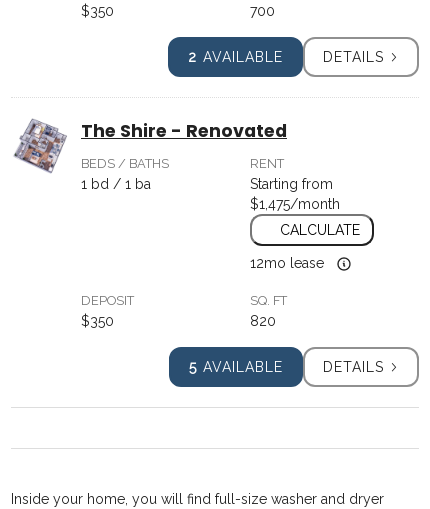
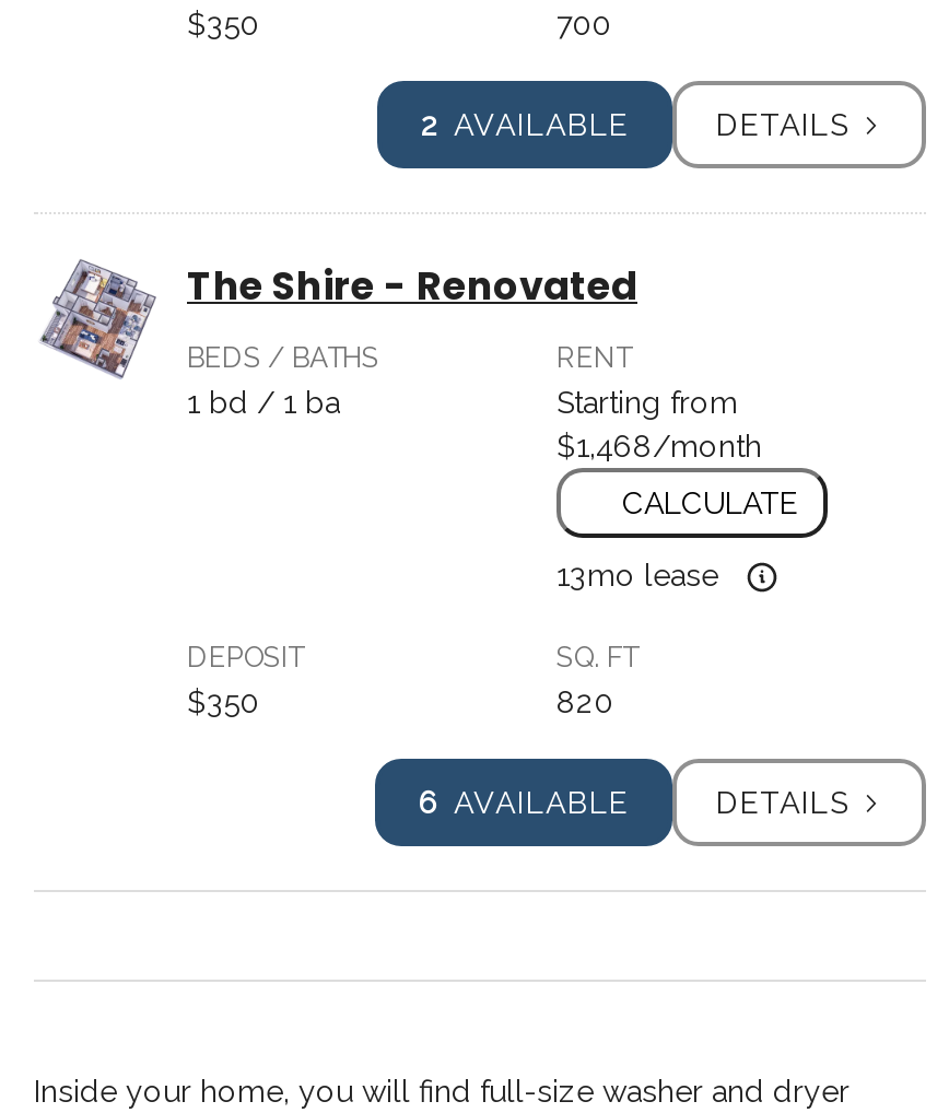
[250,196,340,212] $1,475/month -> [556,429,762,464] $1,468/month
[250,255,328,271] 12mo lease -> [556,558,727,593] 13mo lease
[189,359,283,375] 5 AVAILABLE -> [419,785,629,820] 6 AVAILABLE

